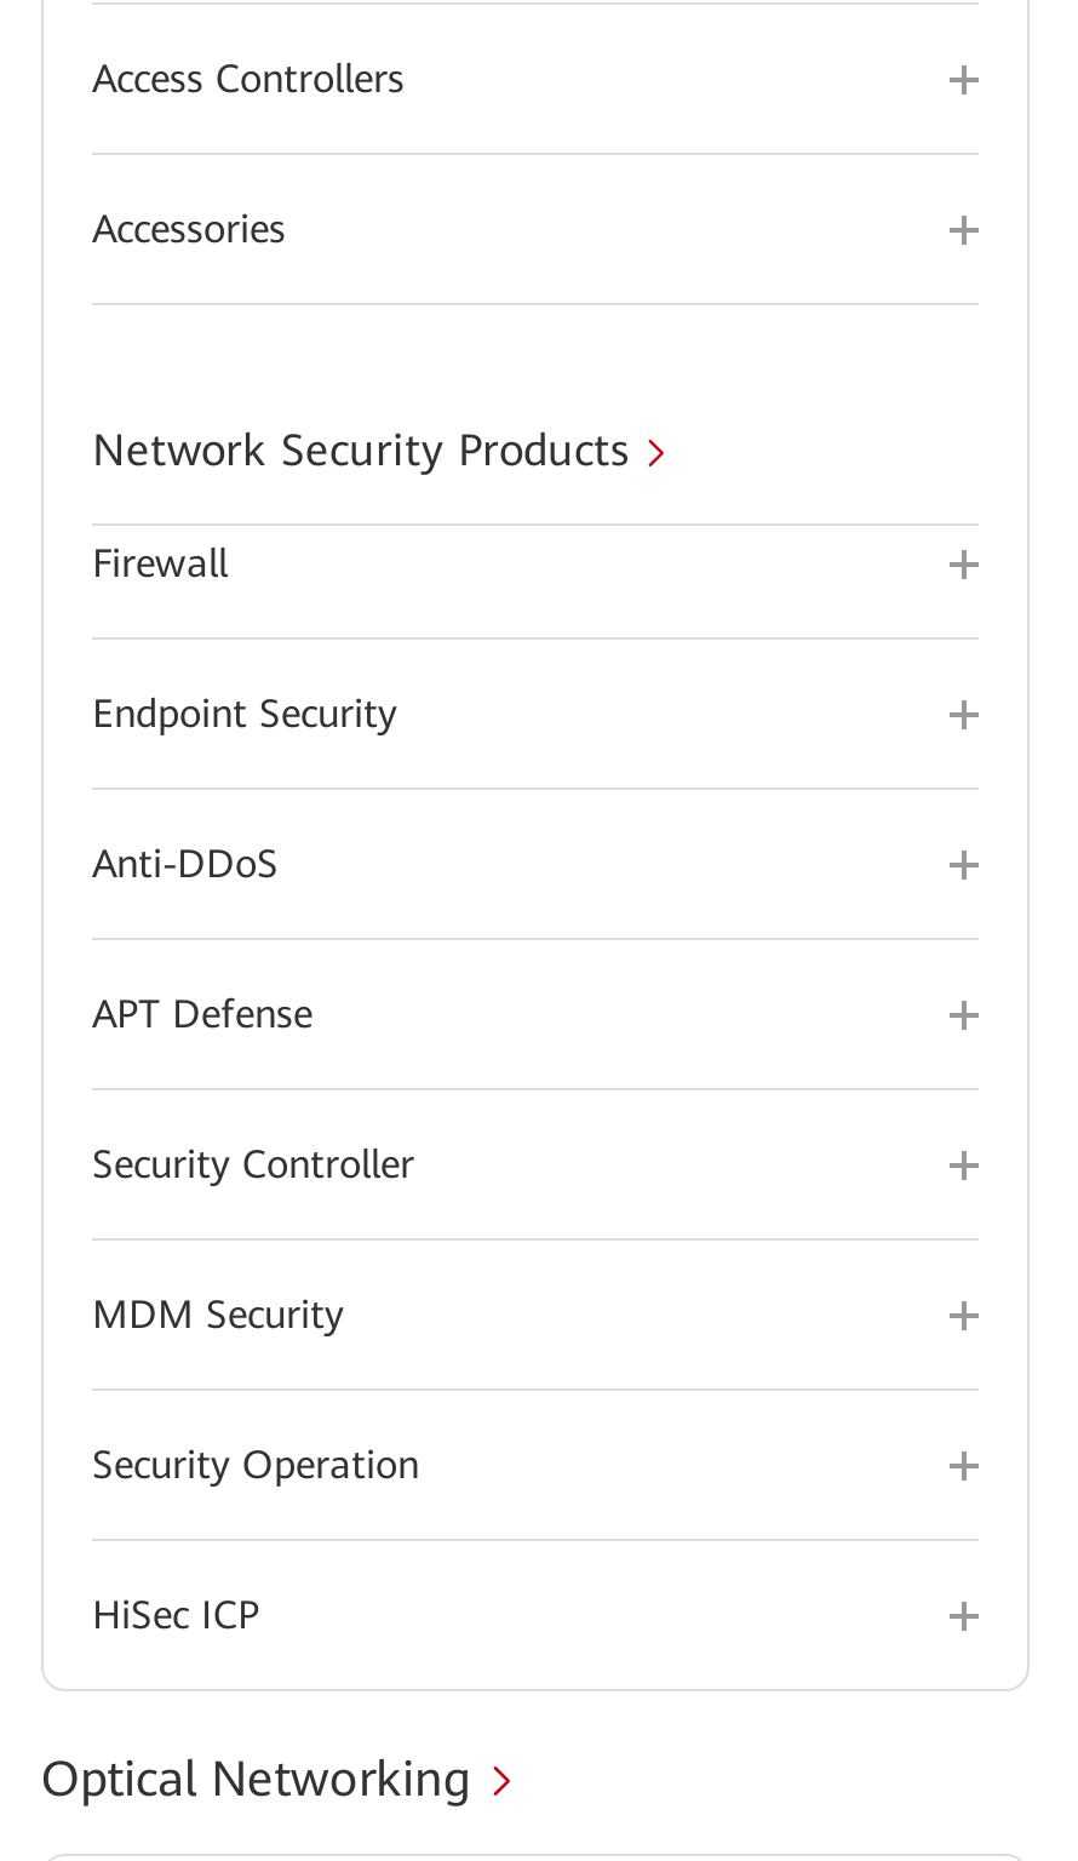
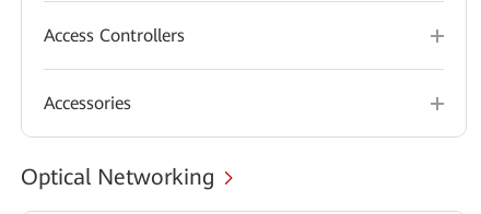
[92,424,630,1638] Network Security Products | Firewall | Endpoint Security | Anti-DDoS | APT Defense | Security Controller | MDM Security | Security Operation | HiSec ICP -> none

